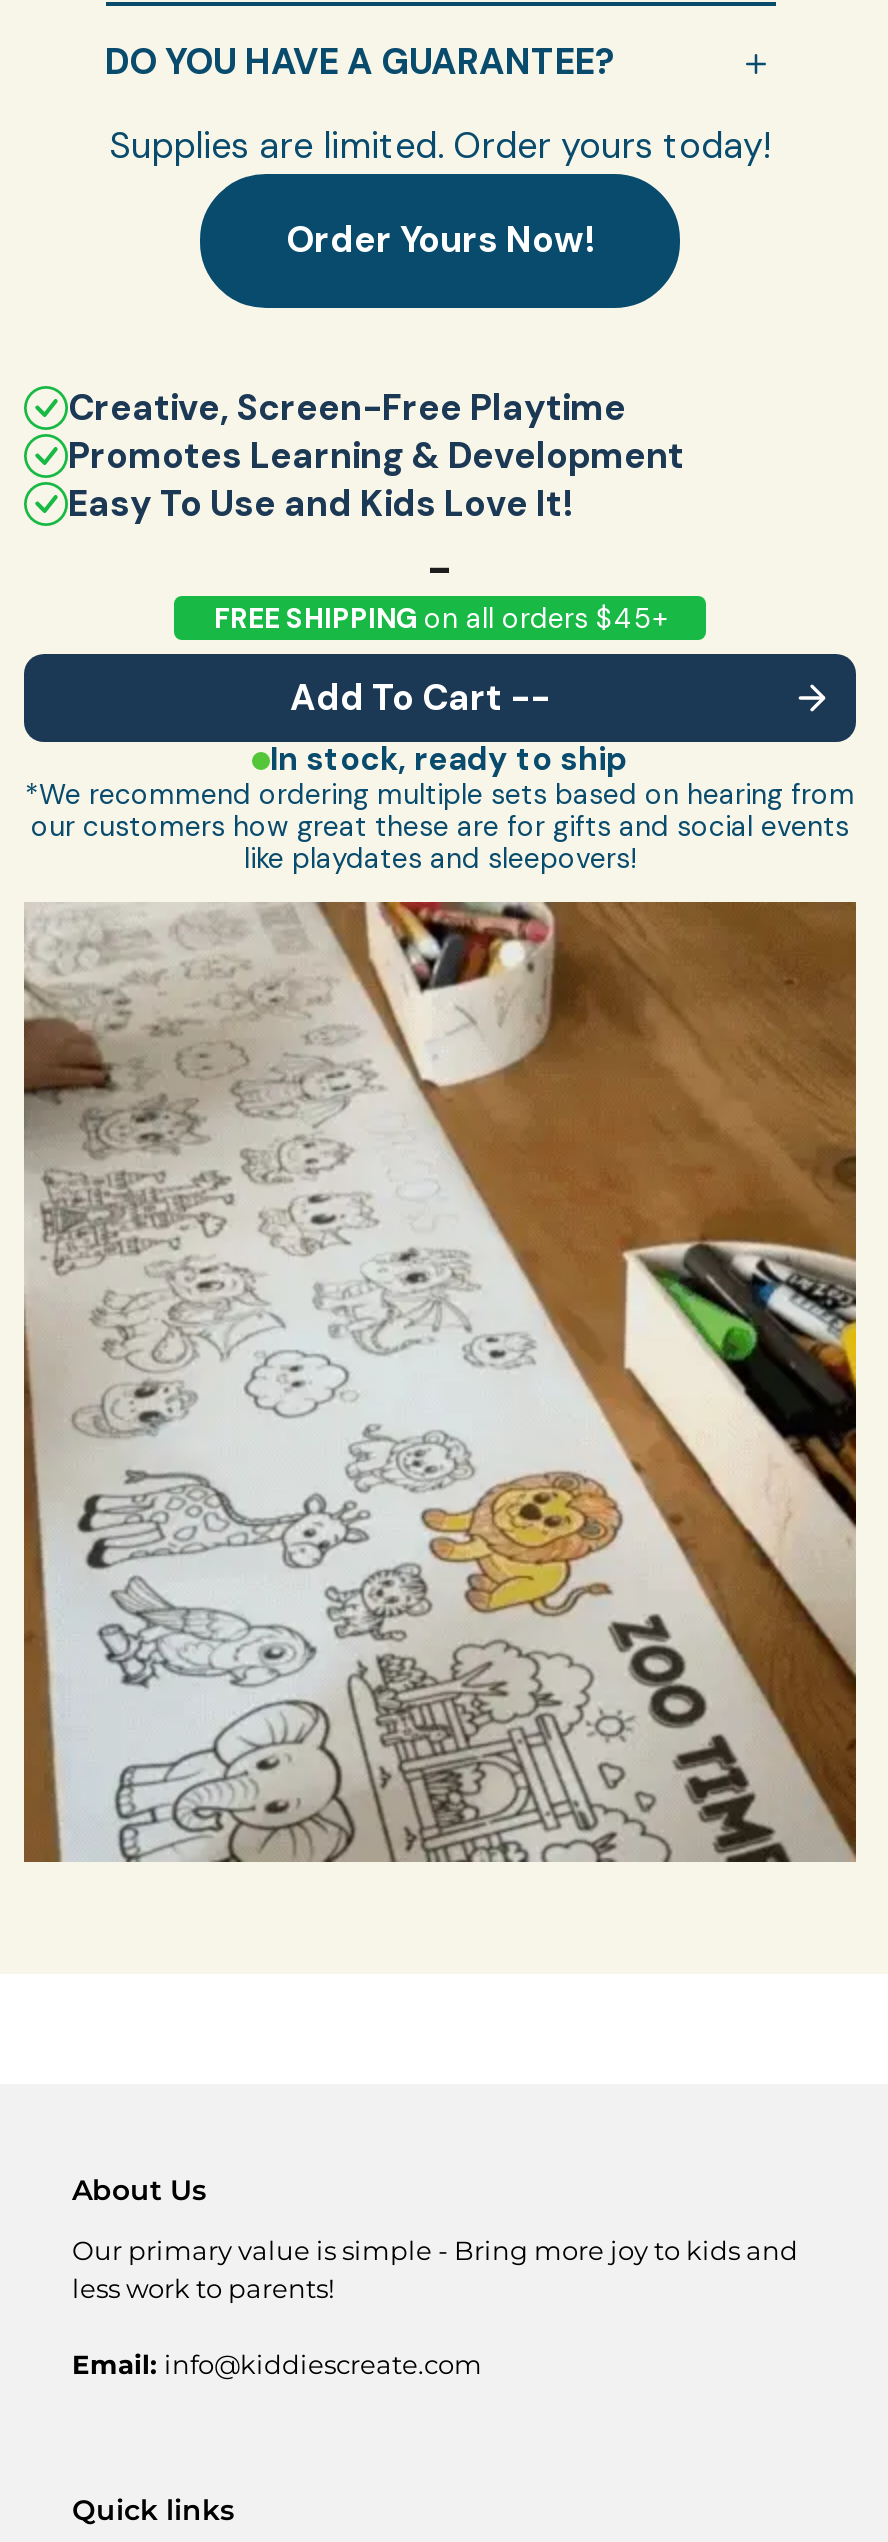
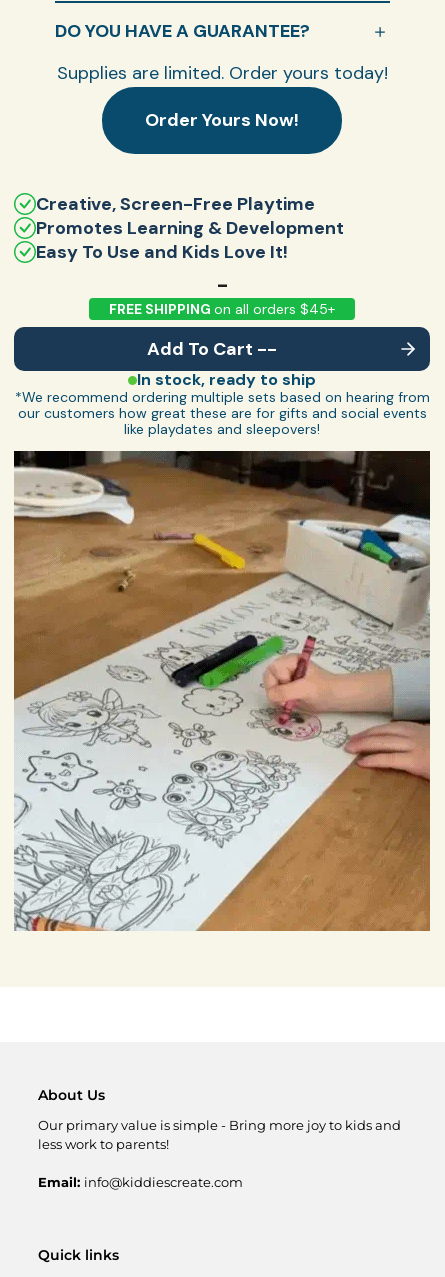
[22,900,858,1864] [image] -> [13,450,431,932] [image]

